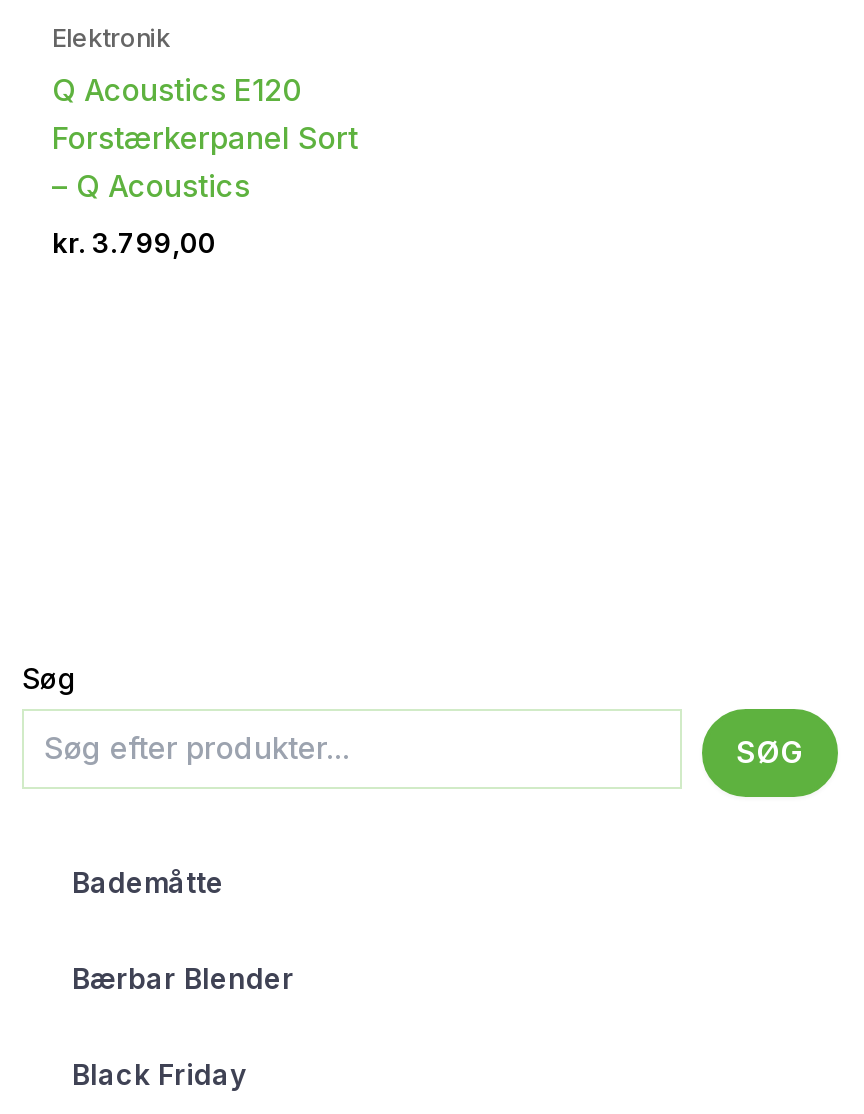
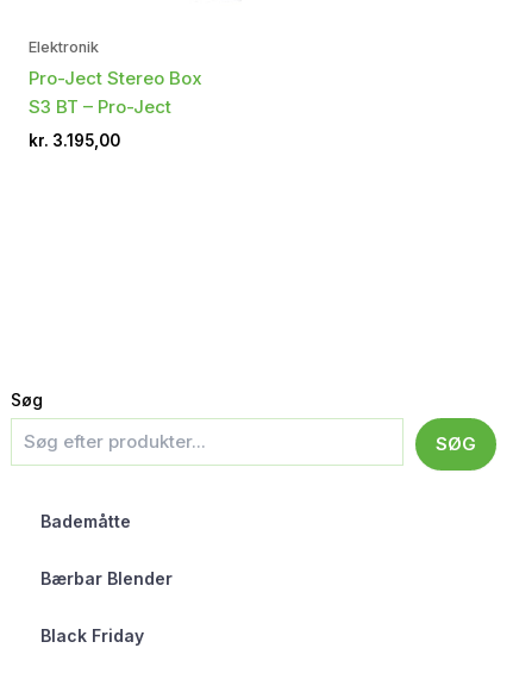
[52,71,358,205] Q Acoustics E120 | Forstærkerpanel Sort | – Q Acoustics -> [29,67,202,118] Pro-Ject Stereo Box | S3 BT – Pro-Ject
[52,226,216,258] kr. 3.799,00 -> [29,131,120,150] kr. 3.195,00

